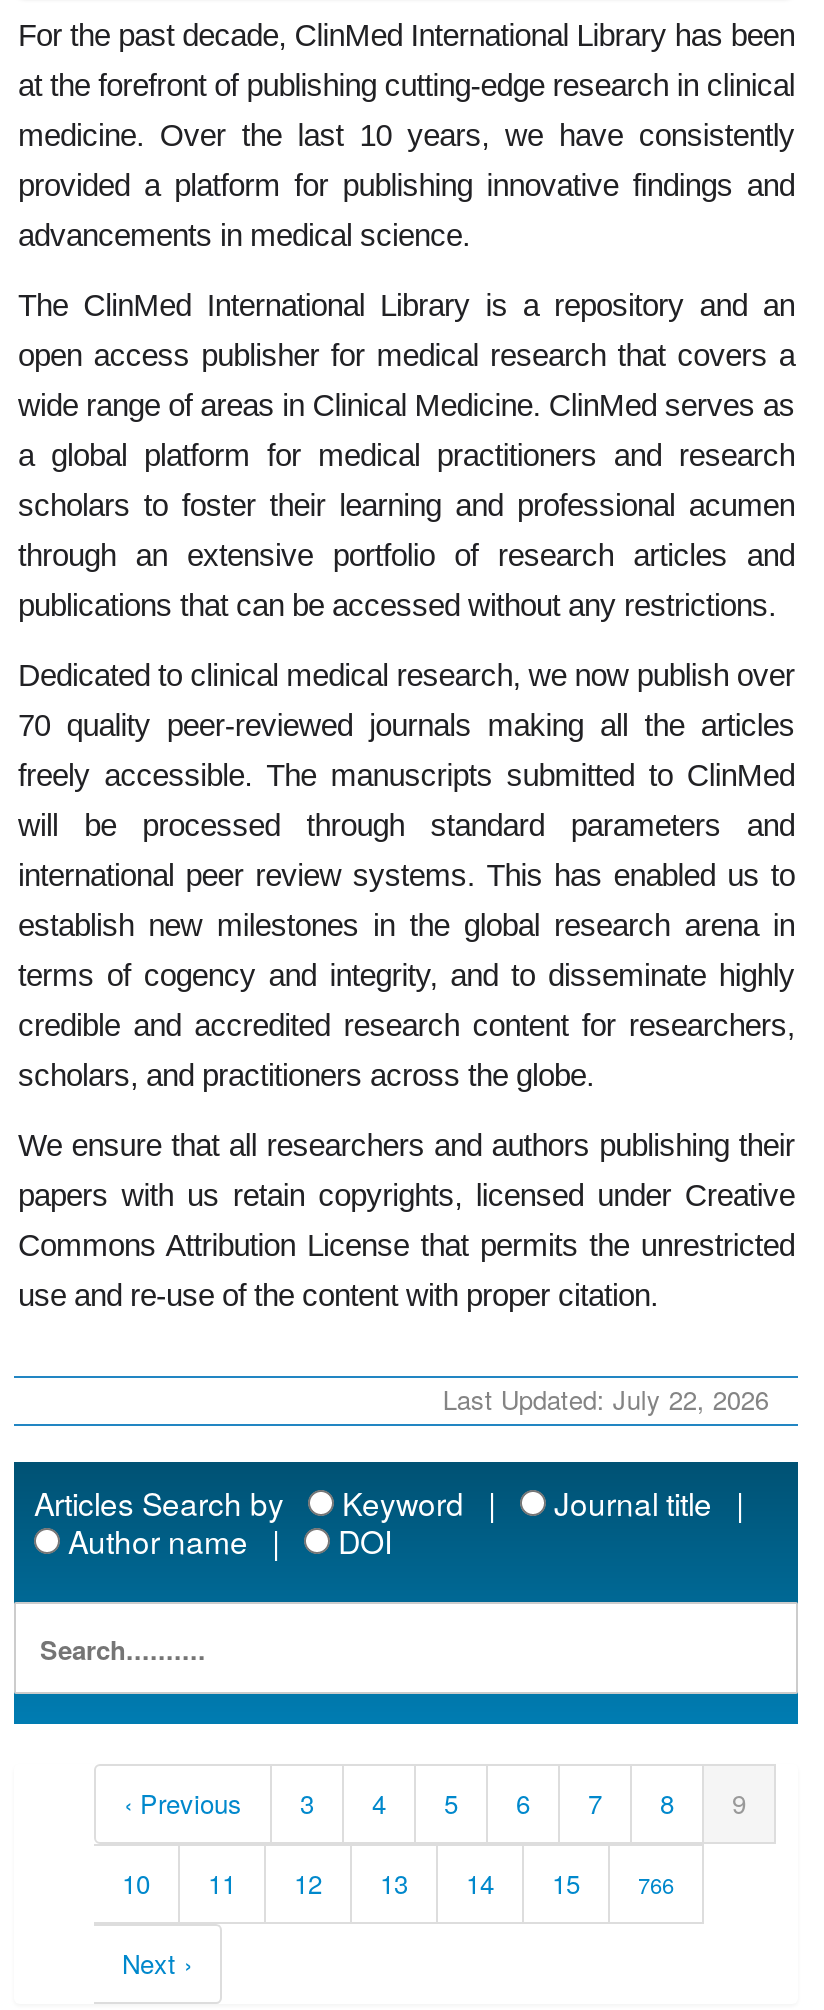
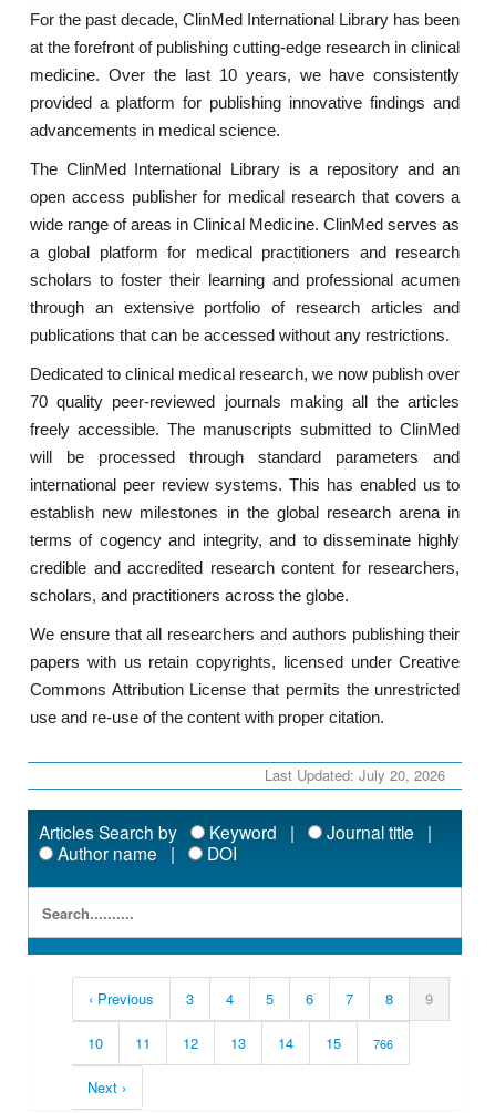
[443,1381,769,1419] Last Updated: July 22, 2026 -> [265,764,446,786] Last Updated: July 20, 2026

